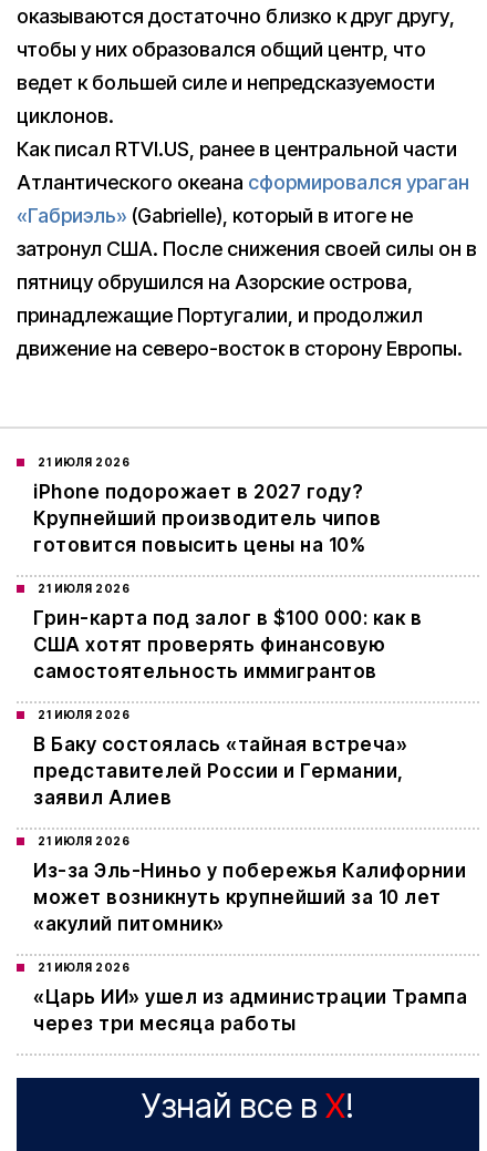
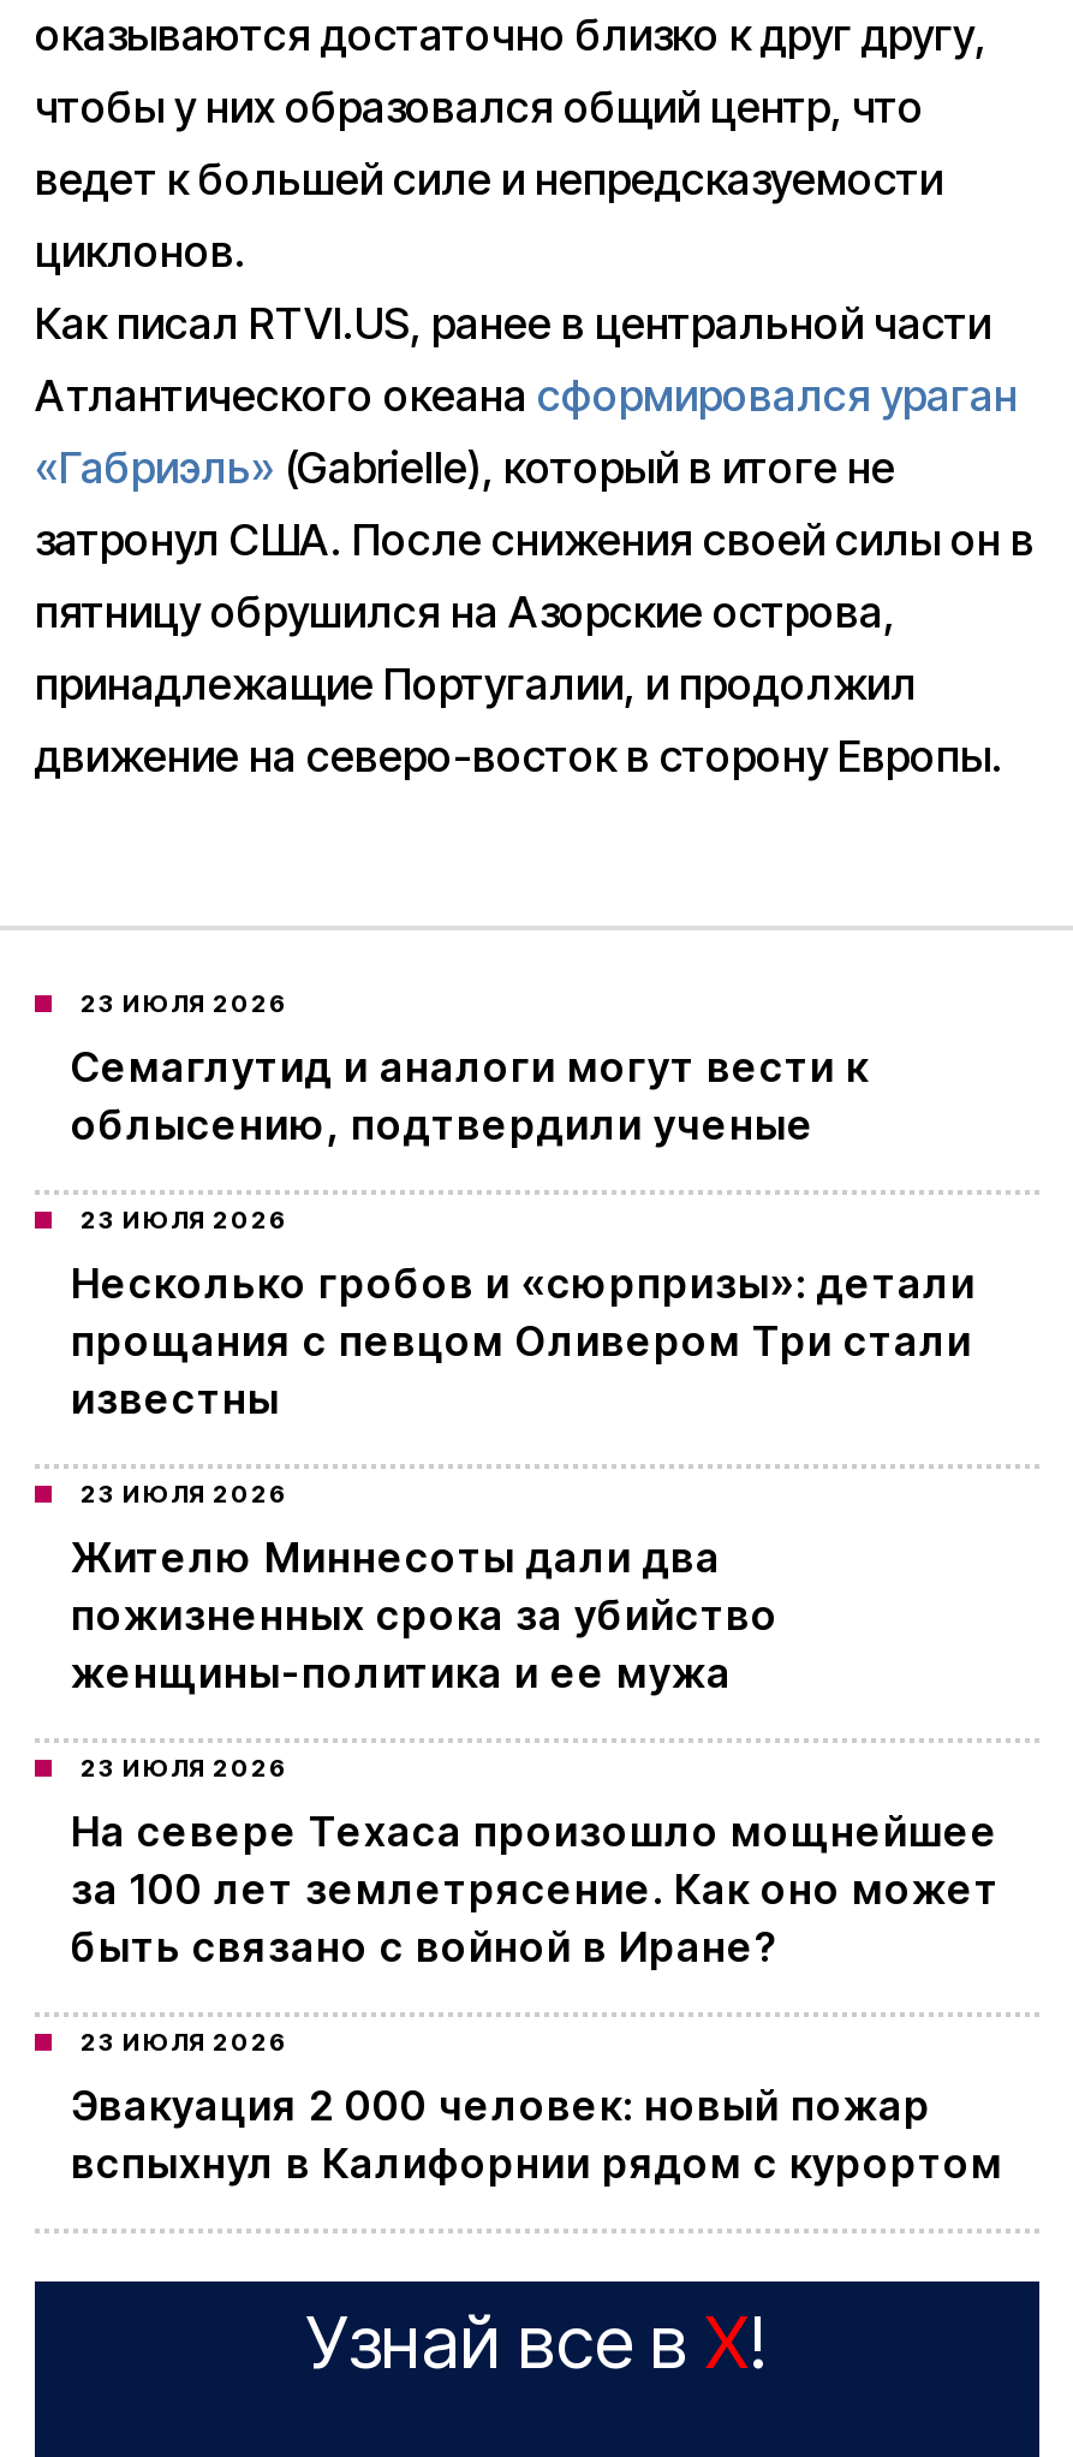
[38,456,129,469] 21 ИЮЛЯ 2026 -> [81,989,287,1018] 23 ИЮЛЯ 2026
[33,481,381,556] iPhone подорожает в 2027 году? | Крупнейший производитель чипов | готовится повысить цены на 10% -> [71,1044,869,1150] Семаглутид и аналоги могут вести к | облысению, подтвердили ученые
[38,582,129,595] 21 ИЮЛЯ 2026 -> [81,1205,287,1234] 23 ИЮЛЯ 2026
[33,607,422,683] Грин-карта под залог в $100 000: как в | США хотят проверять финансовую | самостоятельность иммигрантов -> [71,1260,976,1424] Несколько гробов и «сюрпризы»: детали | прощания с певцом Оливером Три стали | известны
[38,708,129,722] 21 ИЮЛЯ 2026 -> [81,1479,287,1508] 23 ИЮЛЯ 2026
[33,734,407,809] В Баку состоялась «тайная встреча» | представителей России и Германии, | заявил Алиев -> [71,1535,779,1698] Жителю Миннесоты дали два | пожизненных срока за убийство | женщины-политика и ее мужа
[38,835,129,848] 21 ИЮЛЯ 2026 -> [81,1753,287,1782] 23 ИЮЛЯ 2026
[33,860,466,935] Из-за Эль-Ниньо у побережья Калифорнии | может возникнуть крупнейший за 10 лет | «акулий питомник» -> [71,1809,1000,1972] На севере Техаса произошло мощнейшее | за 100 лет землетрясение. Как оно может | быть связано с войной в Иране?
[38,961,129,974] 21 ИЮЛЯ 2026 -> [81,2027,287,2056] 23 ИЮЛЯ 2026
[33,986,467,1035] «Царь ИИ» ушел из администрации Трампа | через три месяца работы -> [71,2083,1003,2188] Эвакуация 2 000 человек: новый пожар | вспыхнул в Калифорнии рядом с курортом

